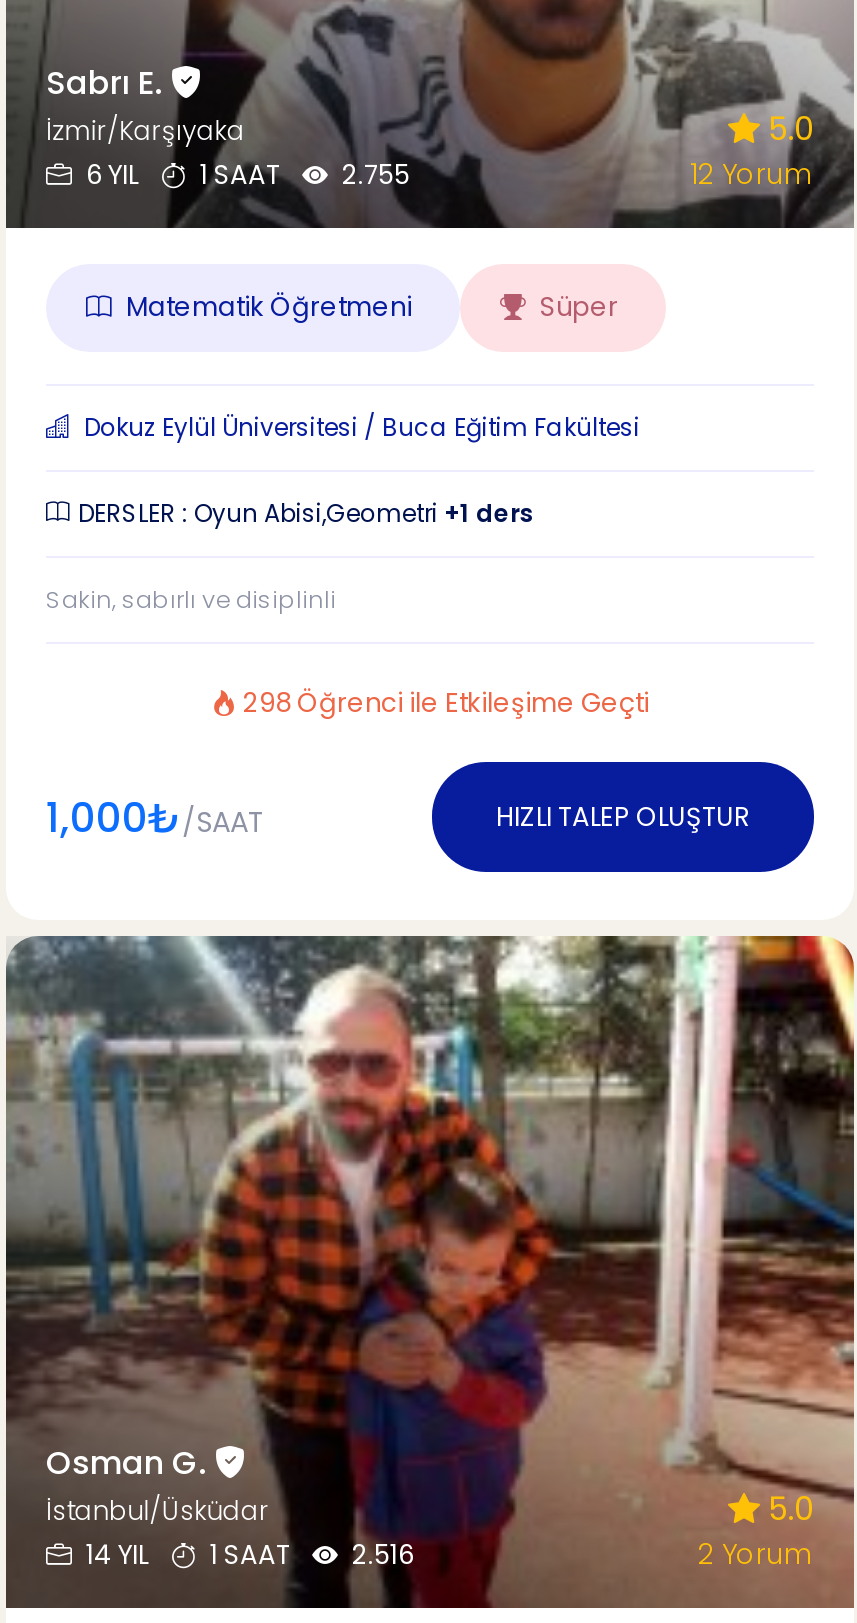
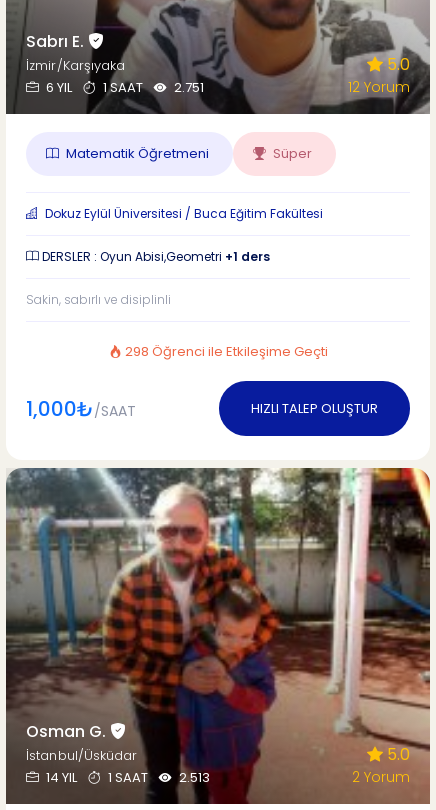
[80,156,410,194] 6 YIL 1 SAAT 2.755 -> [43,78,204,97] 6 YIL 1 SAAT 2.751
[80,1537,414,1575] 14 YIL 1 SAAT 2.516 -> [43,768,210,787] 14 YIL 1 SAAT 2.513

